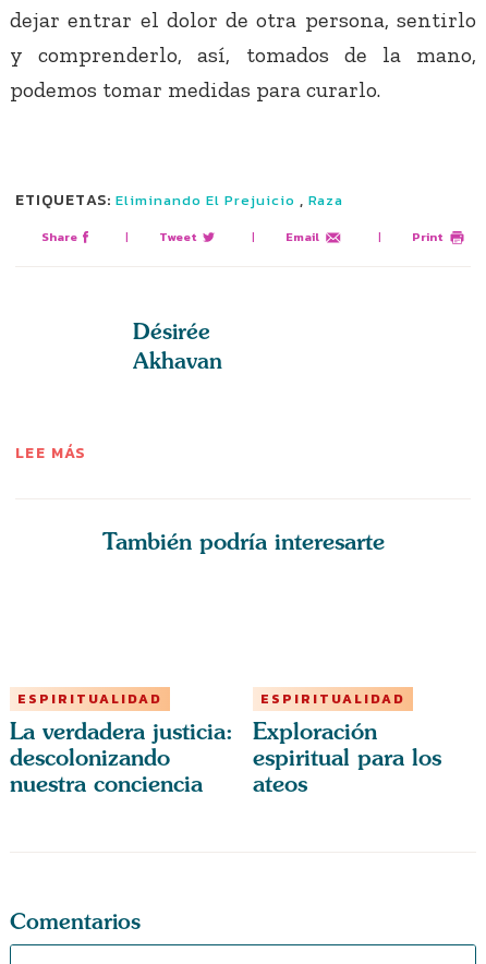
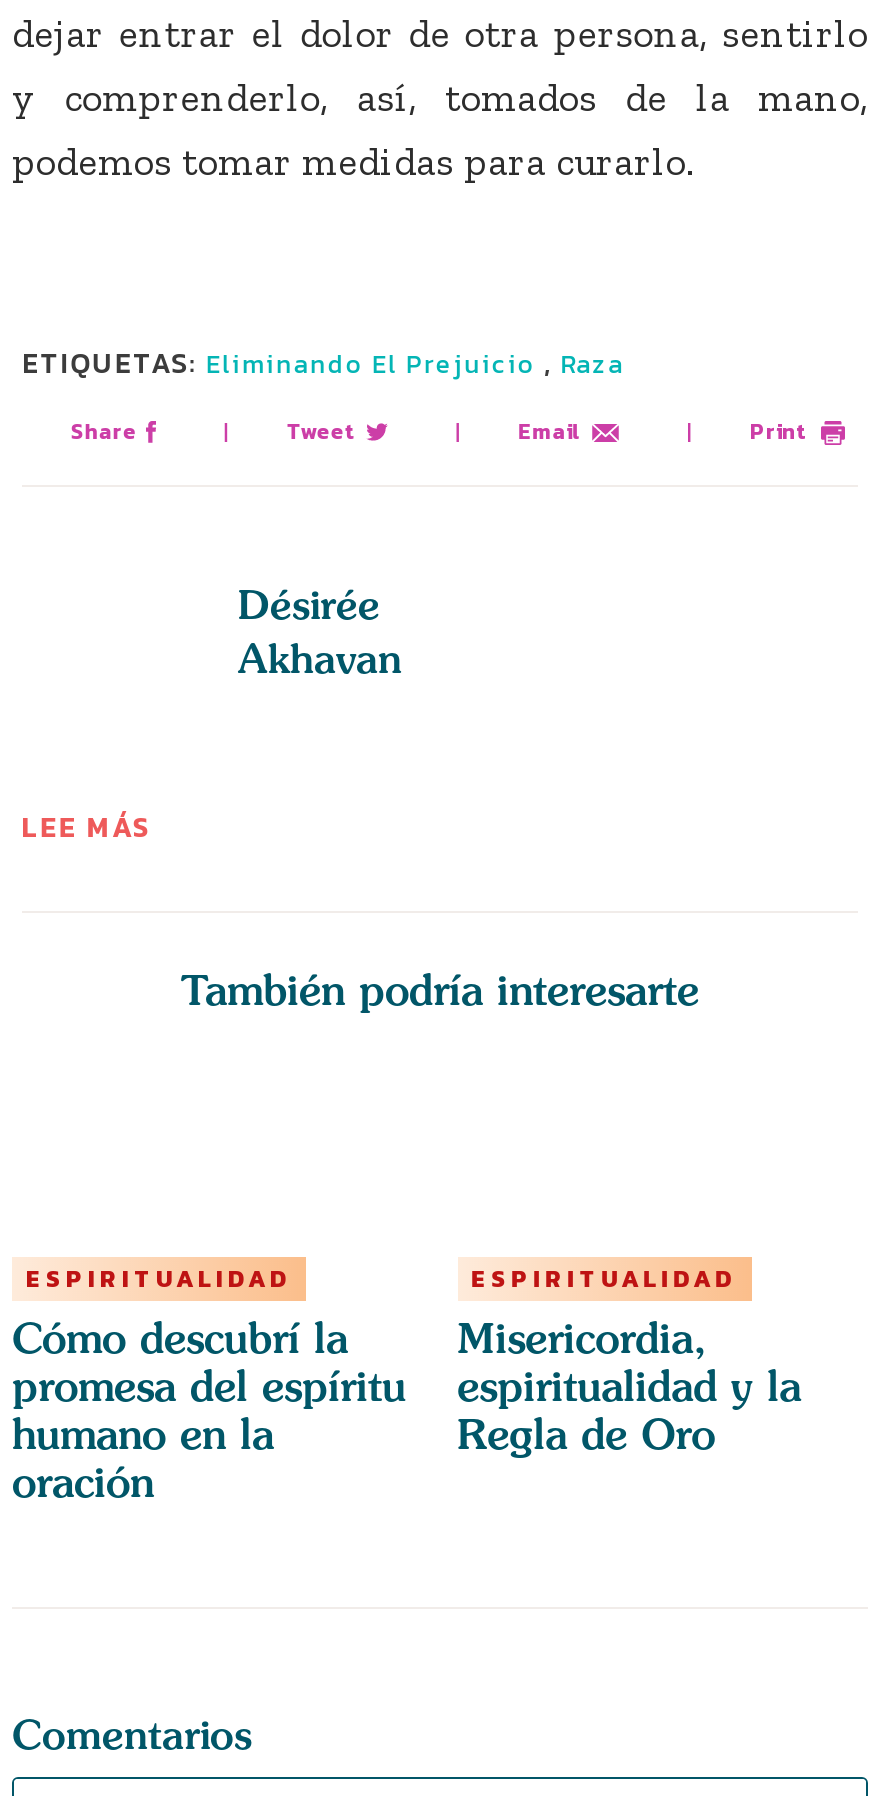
[10,718,233,797] La verdadera justicia: | descolonizando | nuestra conciencia -> [12,1314,406,1508] Cómo descubrí la | promesa del espíritu | humano en la | oración
[252,718,441,797] Exploración | espiritual para los | ateos -> [457,1314,801,1460] Misericordia, | espiritualidad y la | Regla de Oro

